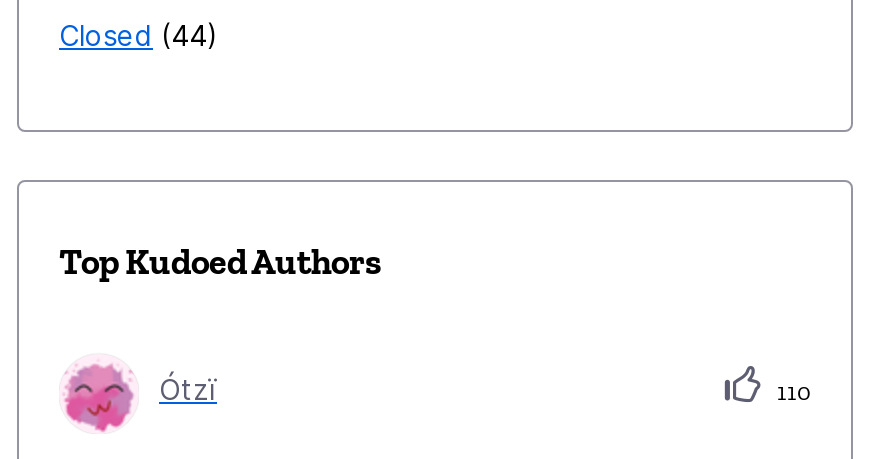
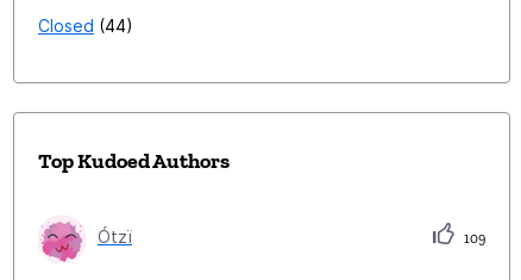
[771,379,811,407] 110 -> [460,230,485,247] 109

